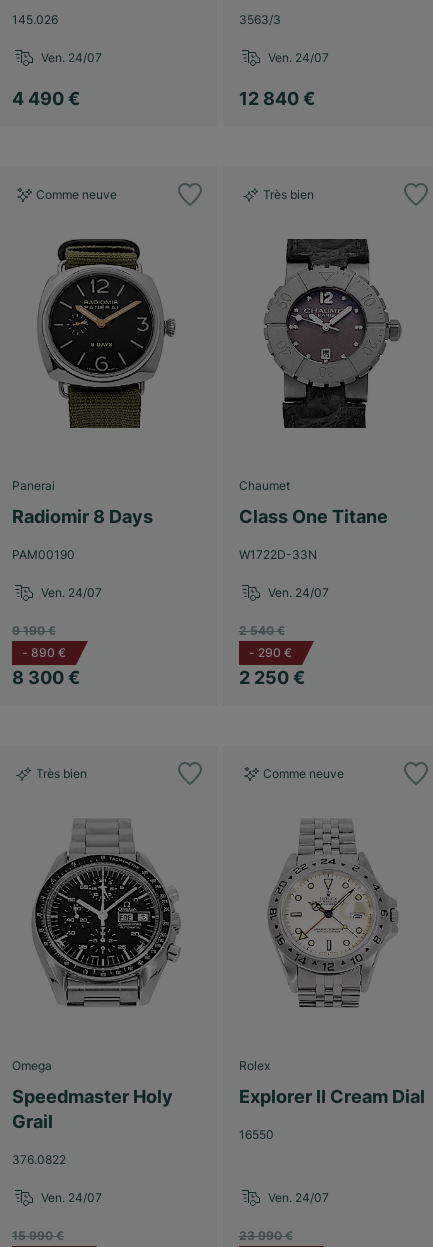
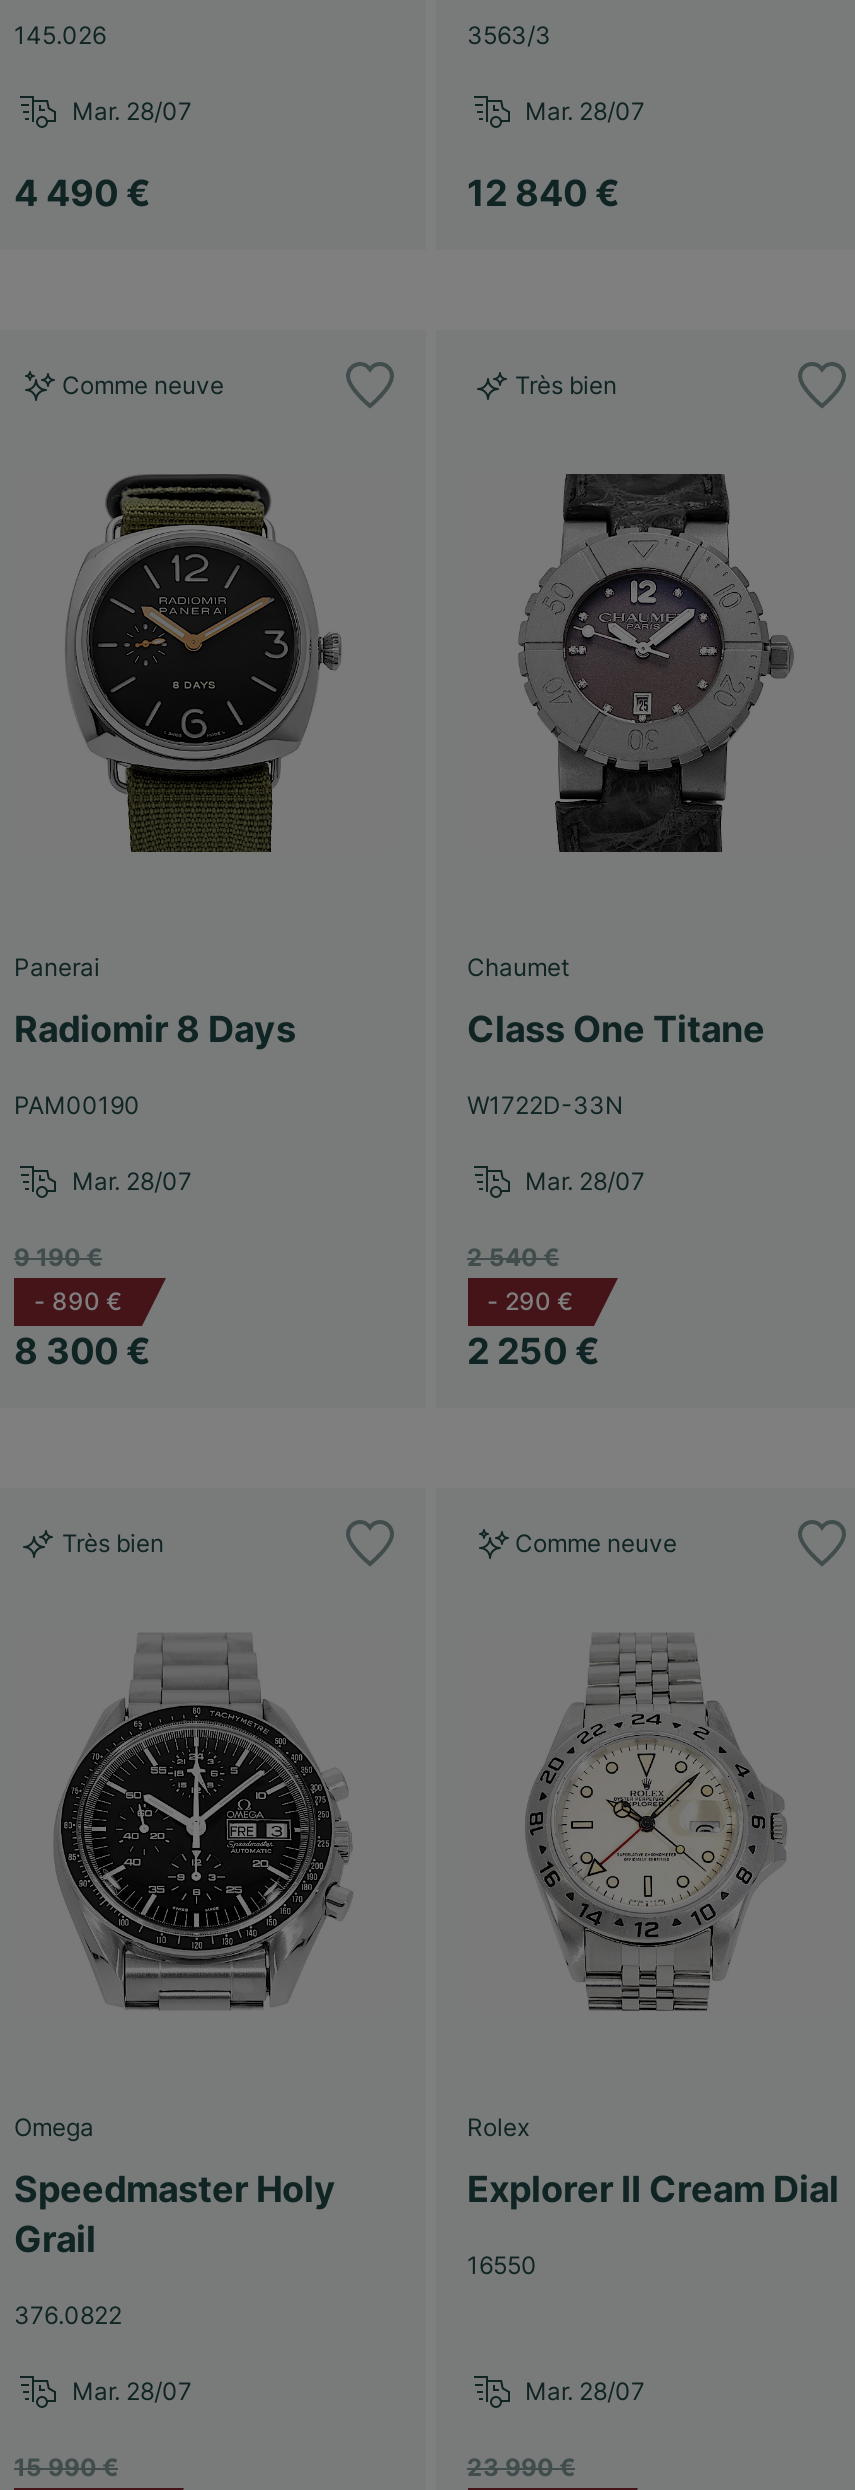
[41,49,102,64] Ven. 24/07 -> [72,95,192,125] Mar. 28/07
[267,49,328,64] Ven. 24/07 -> [525,95,645,125] Mar. 28/07
[41,585,102,600] Ven. 24/07 -> [72,1166,192,1196] Mar. 28/07
[267,585,328,600] Ven. 24/07 -> [525,1166,645,1196] Mar. 28/07
[41,1189,102,1204] Ven. 24/07 -> [72,2375,192,2405] Mar. 28/07
[267,1189,328,1204] Ven. 24/07 -> [525,2375,645,2405] Mar. 28/07

